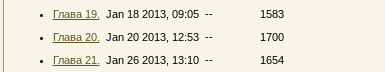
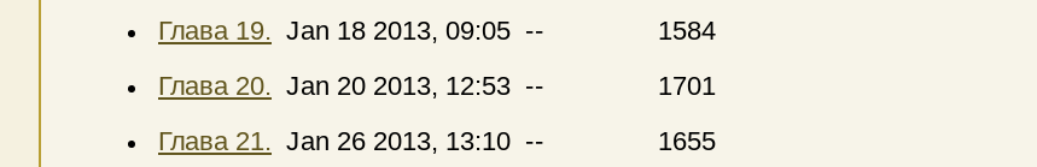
[259,8,283,20] 1583 -> [658,15,716,44] 1584
[259,31,283,43] 1700 -> [658,70,716,99] 1701
[259,54,283,66] 1654 -> [658,125,716,154] 1655

